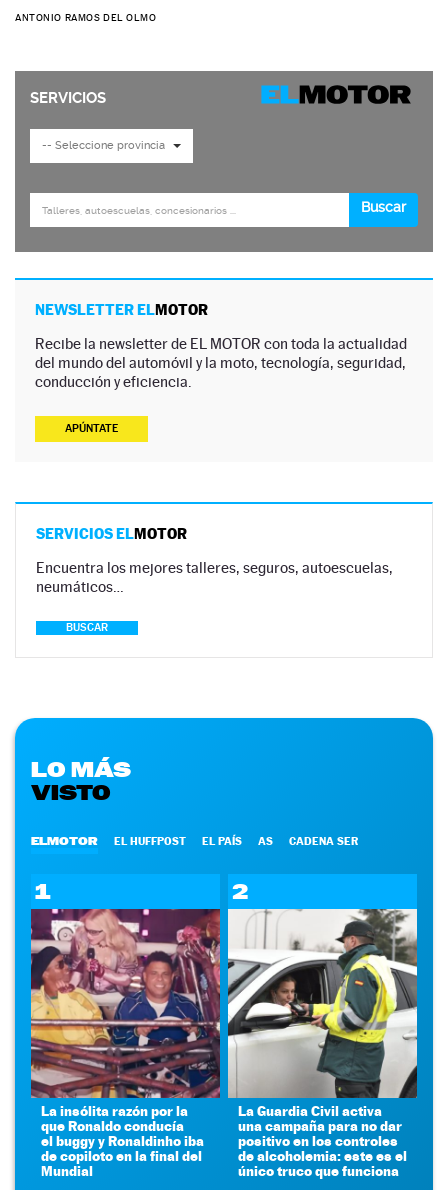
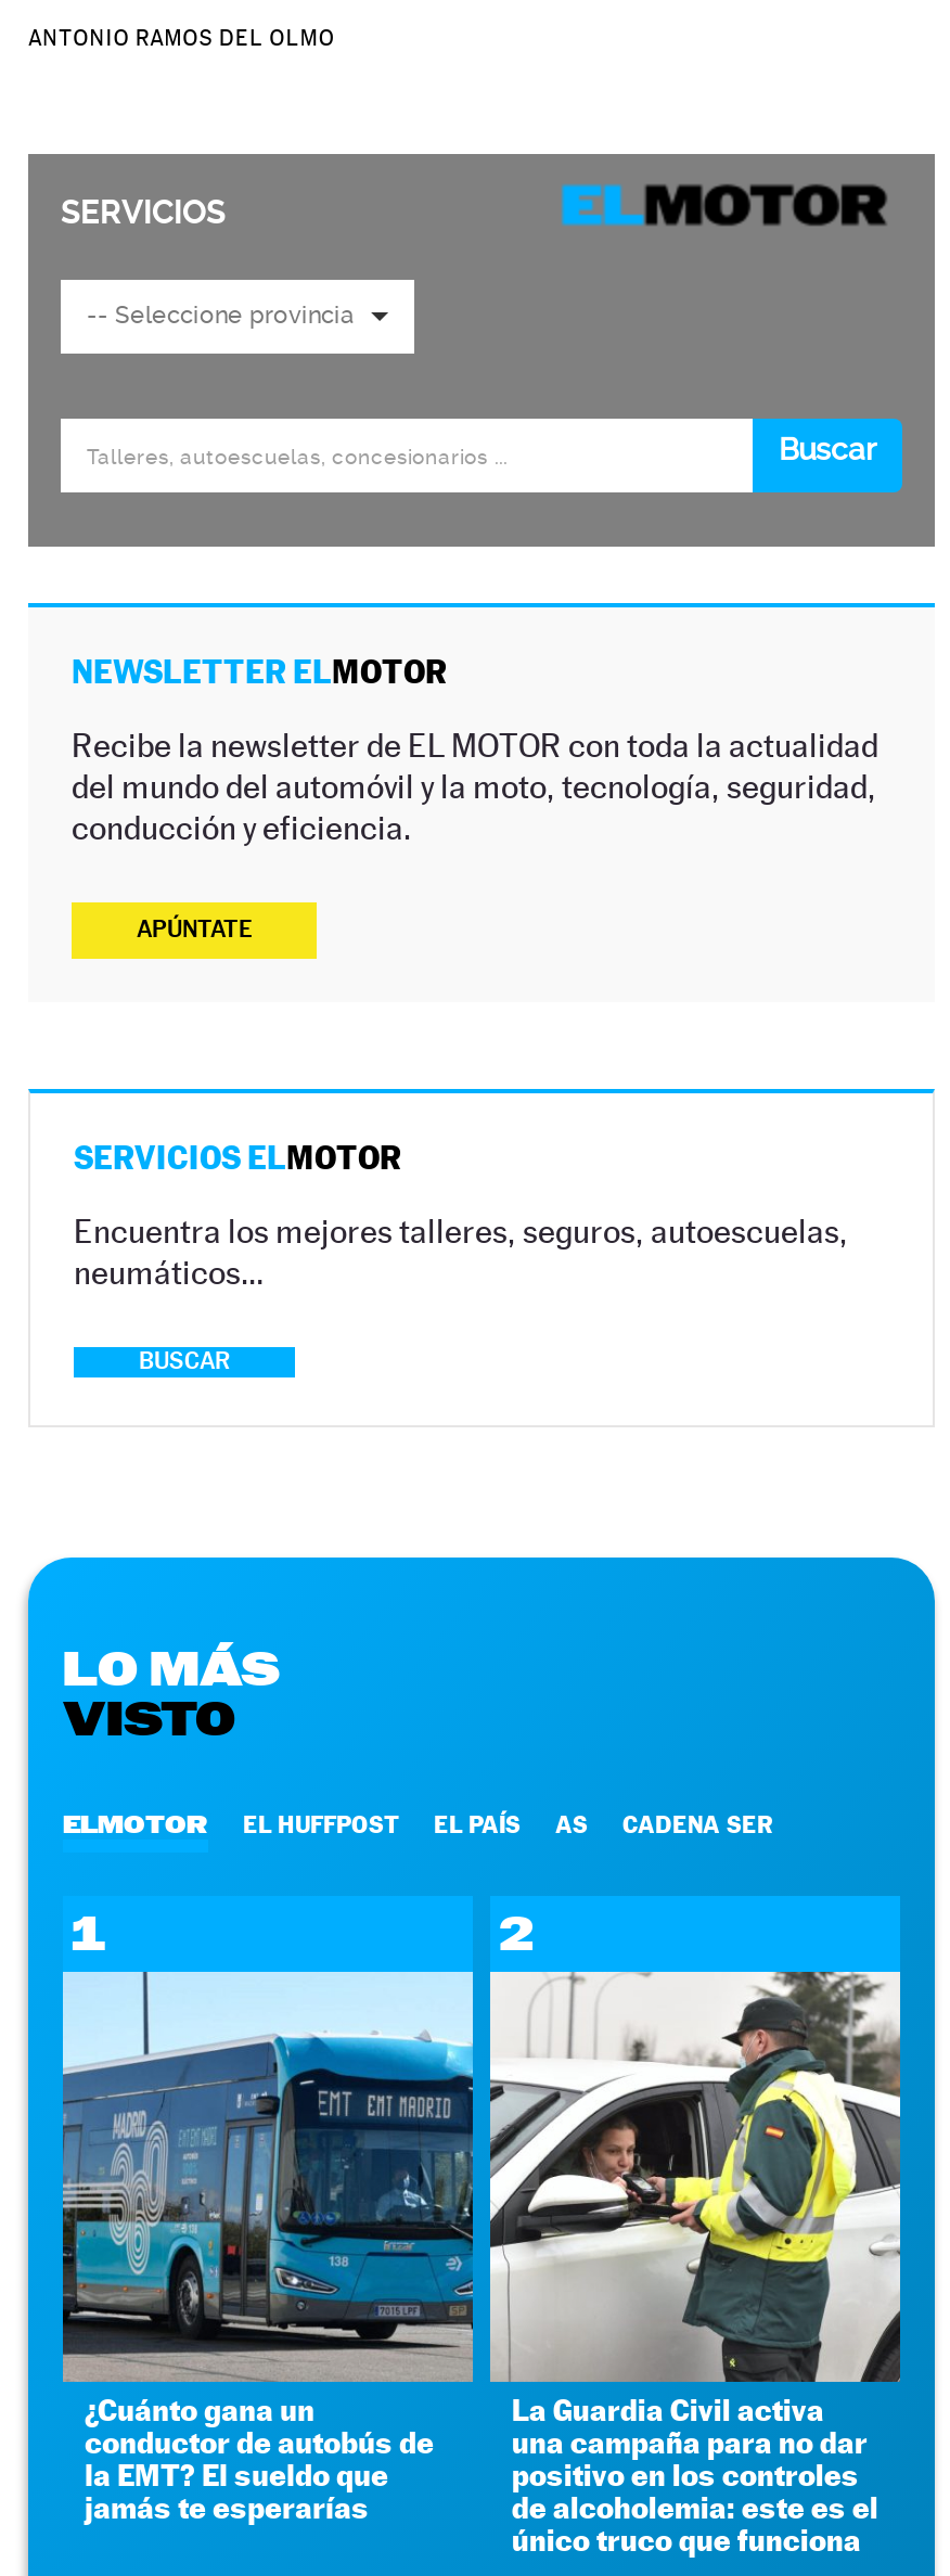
[30,908,221,1179] [image] | La insólita razón por la | que Ronaldo conducía | el buggy y Ronaldinho iba | de copiloto en la final del | Mundial -> [61,1970,475,2526] [image] | ¿Cuánto gana un | conductor de autobús de | la EMT? El sueldo que | jamás te esperarías

